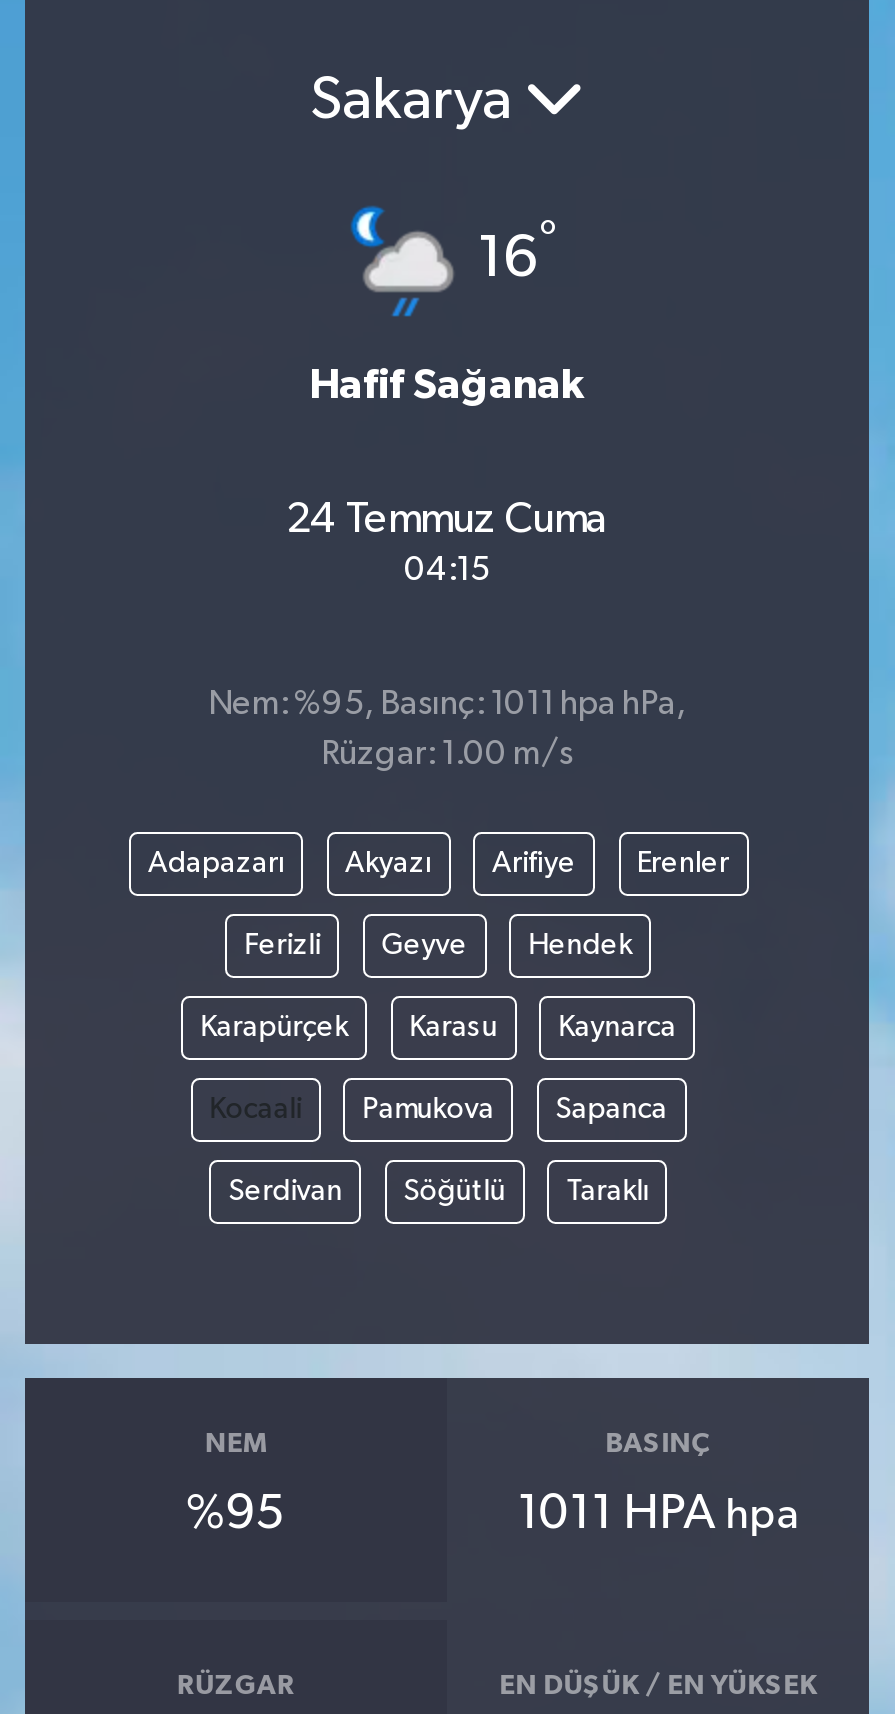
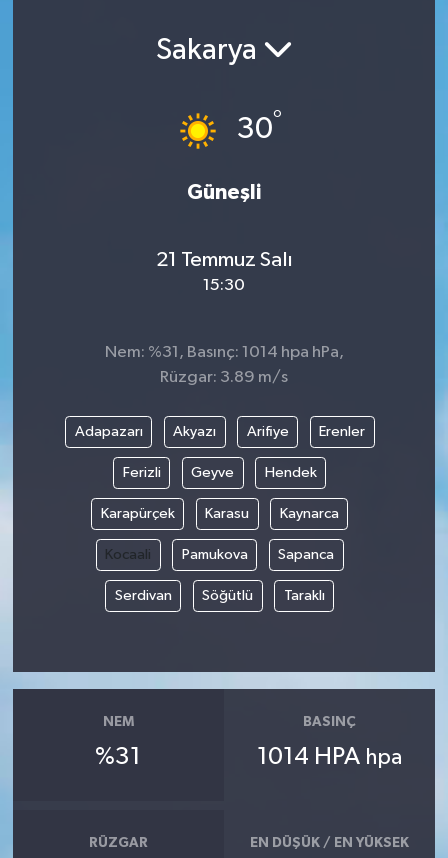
[349,204,557,318] [image] | 16° -> [176,103,282,158] [image] | 30°
[309,365,585,407] Hafif Sağanak -> [187,182,261,203] Güneşli
[286,498,608,588] 24 Temmuz Cuma | 04:15 -> [155,249,292,294] 21 Temmuz Salı | 15:30
[208,689,686,723] Nem: %95, Basınç: 1011 hpa hPa, -> [104,344,343,361] Nem: %31, Basınç: 1014 hpa hPa,
[321,739,573,773] Rüzgar: 1.00 m/s -> [160,369,288,386] Rüzgar: 3.89 m/s
[186,1490,286,1538] %95 -> [95,745,141,769] %31
[517,1490,799,1538] 1011 HPA hpa -> [257,745,402,769] 1014 HPA hpa

